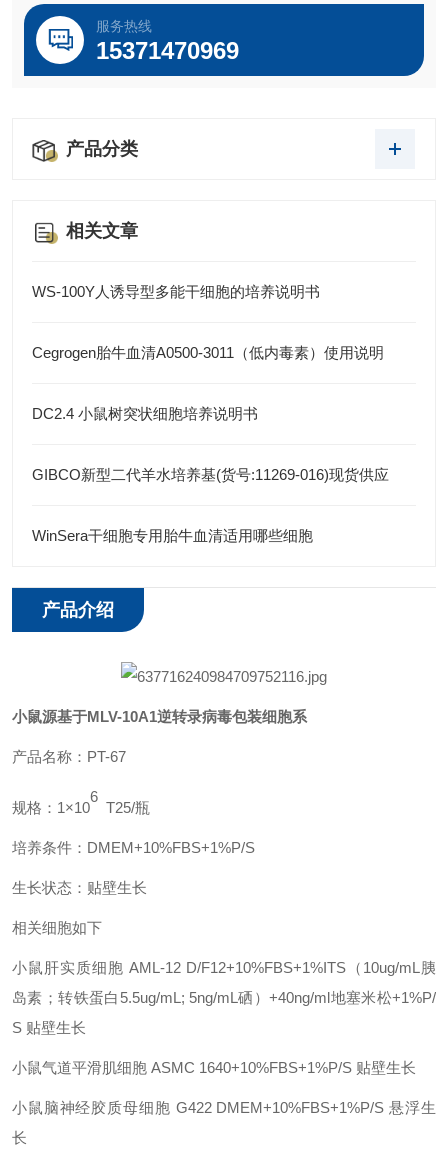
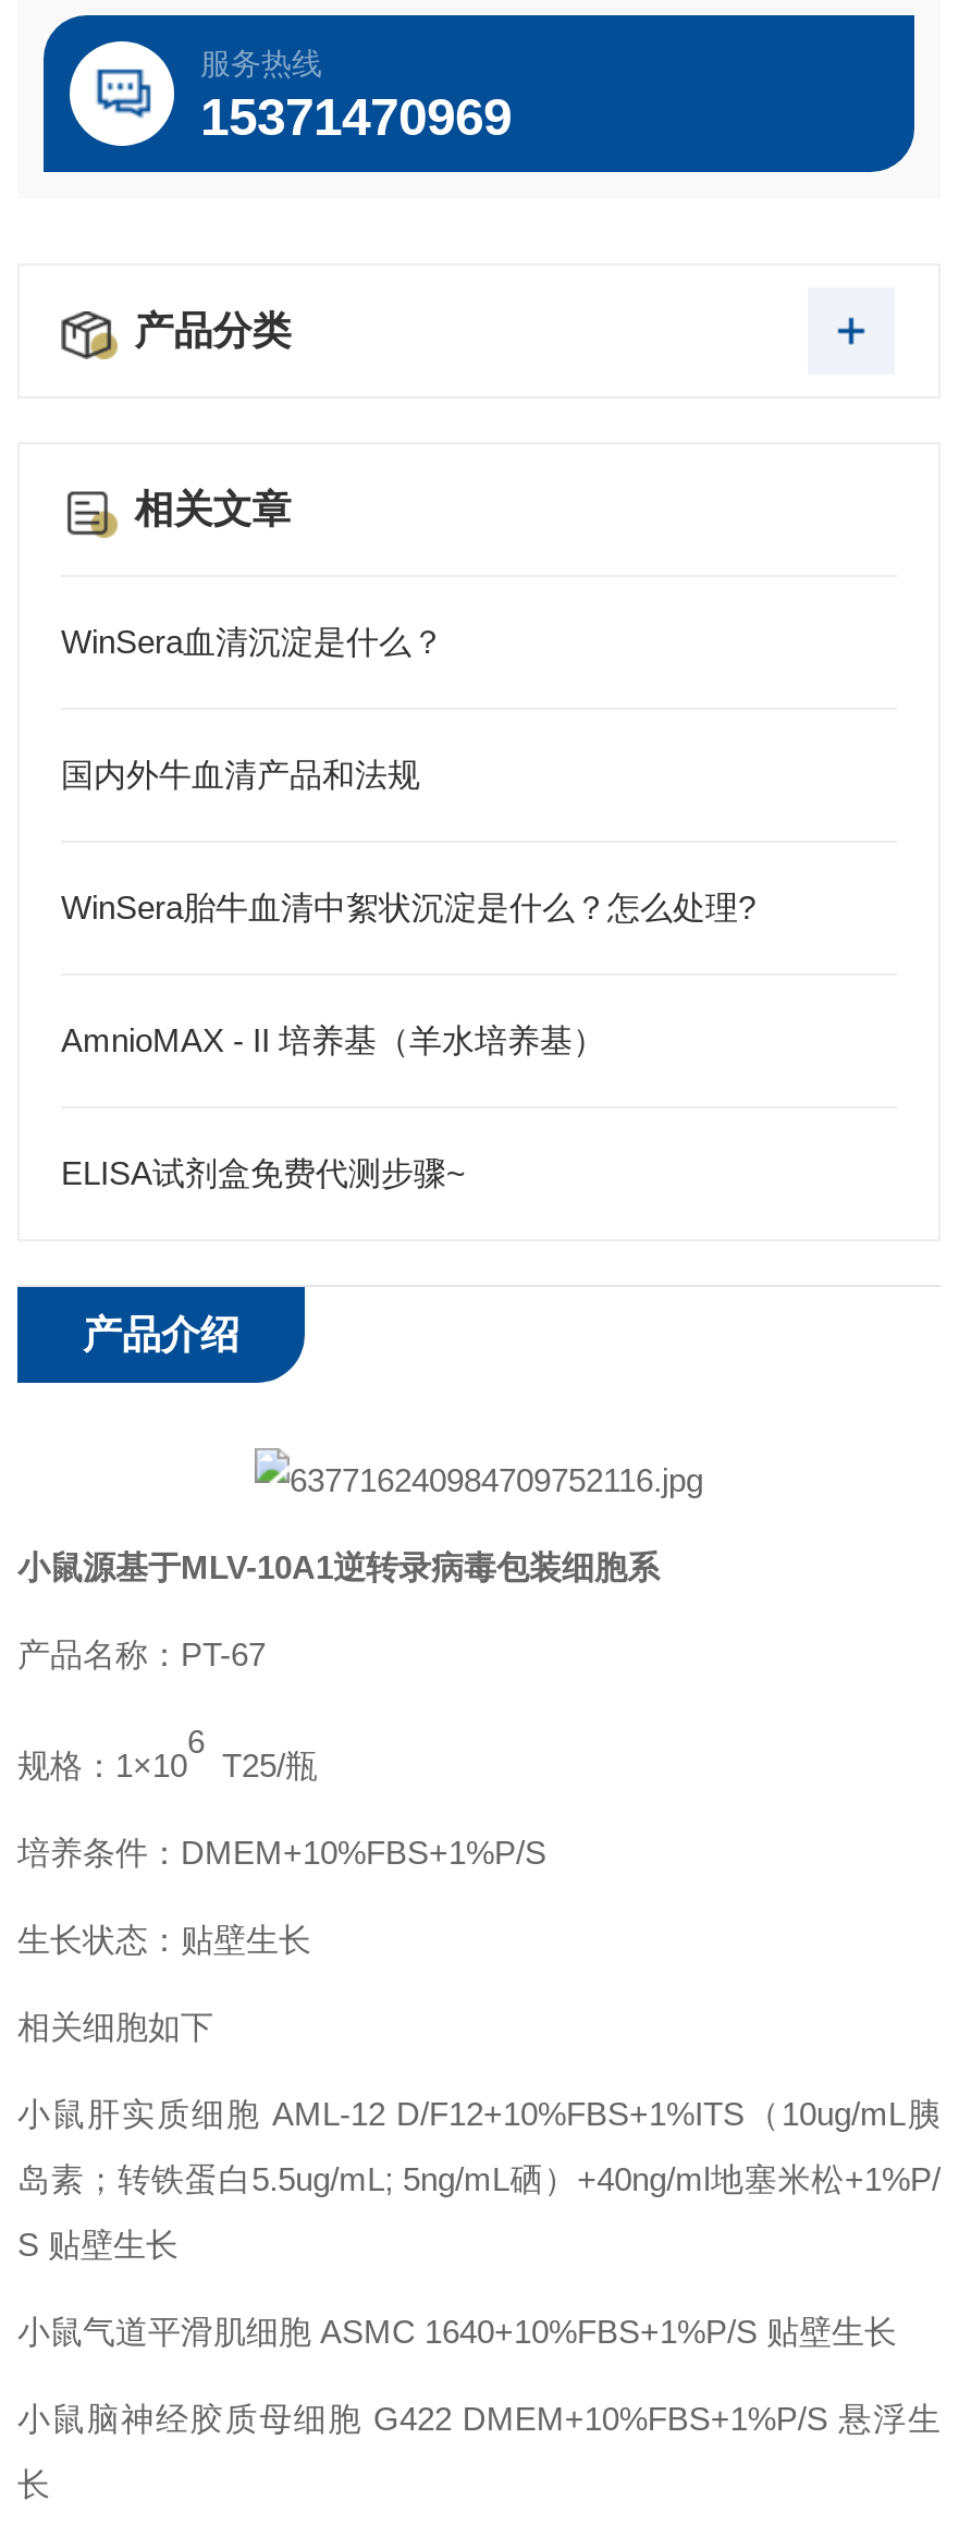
[32,283,320,300] WS-100Y人诱导型多能干细胞的培养说明书 -> [61,623,444,660] WinSera血清沉淀是什么？
[32,344,384,361] Cegrogen胎牛血清A0500-3011（低内毒素）使用说明 -> [61,756,420,793] 国内外牛血清产品和法规
[32,405,258,422] DC2.4 小鼠树突状细胞培养说明书 -> [61,888,755,926] WinSera胎牛血清中絮状沉淀是什么？怎么处理?
[32,466,389,483] GIBCO新型二代羊水培养基(货号:11269-016)现货供应 -> [61,1021,605,1058] AmnioMAX - II 培养基（羊水培养基）
[32,527,313,544] WinSera干细胞专用胎牛血清适用哪些细胞 -> [61,1154,466,1191] ELISA试剂盒免费代测步骤~

